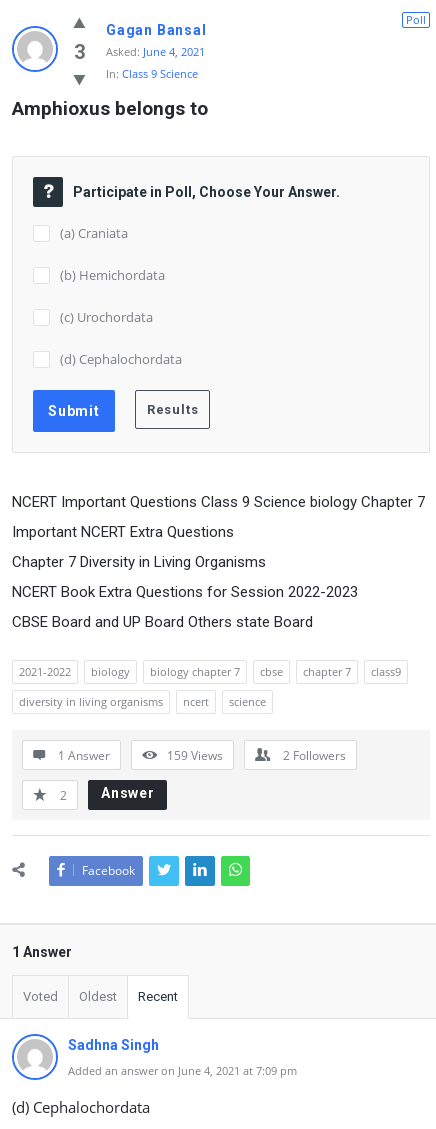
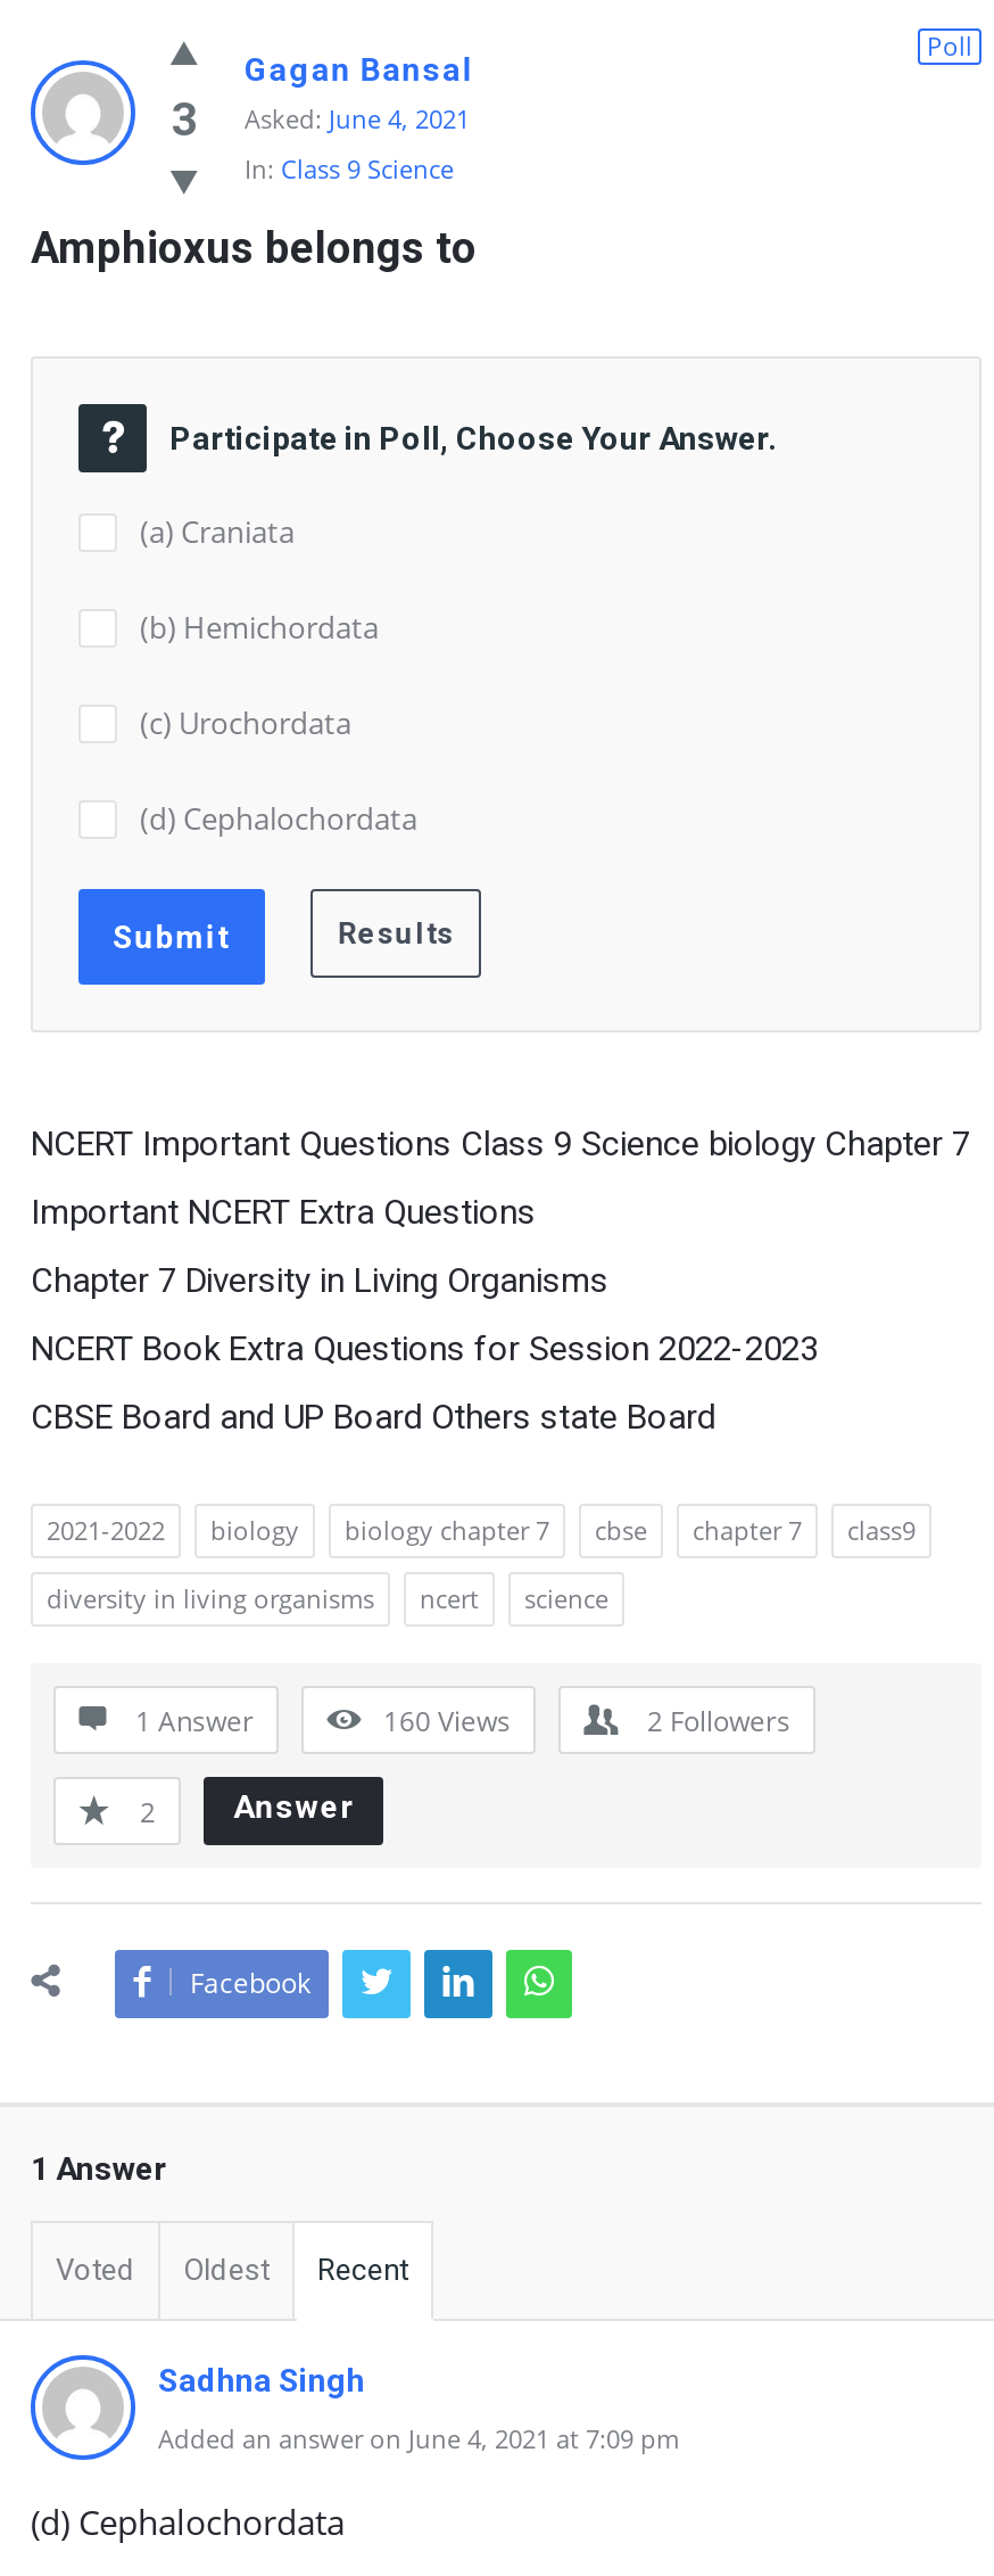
[167,747,223,764] 159 Views -> [383,1702,511,1740] 160 Views

